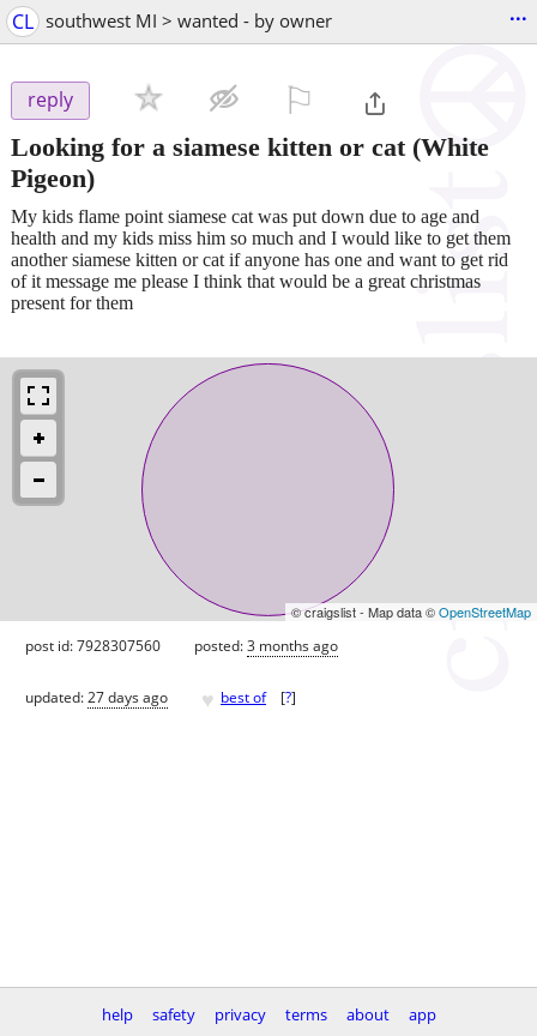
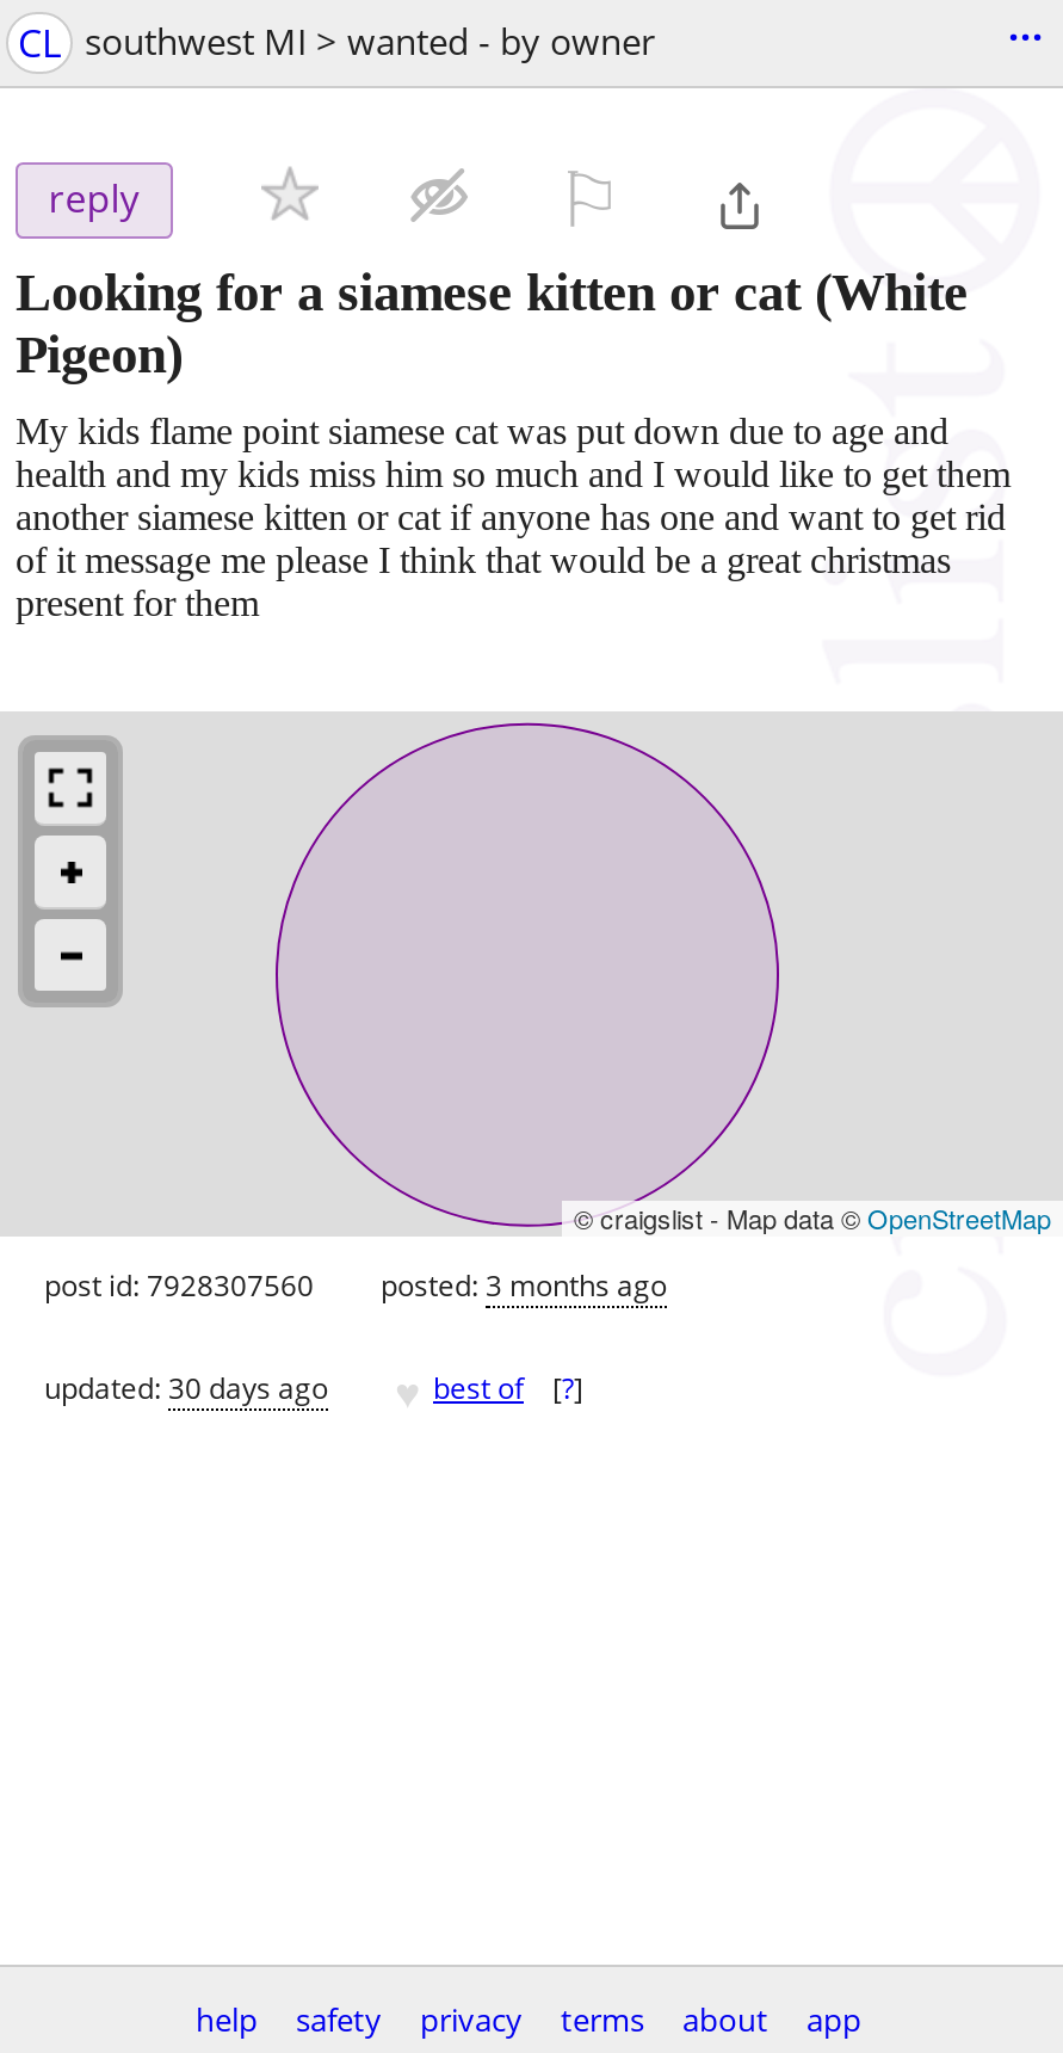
[25,687,168,707] updated: 27 days ago -> [44,1368,328,1408] updated: 30 days ago

